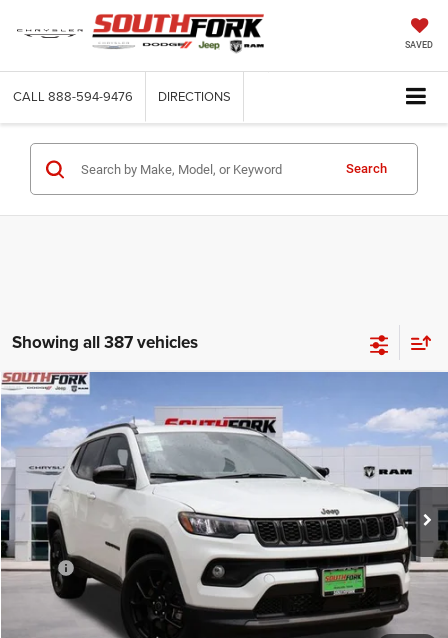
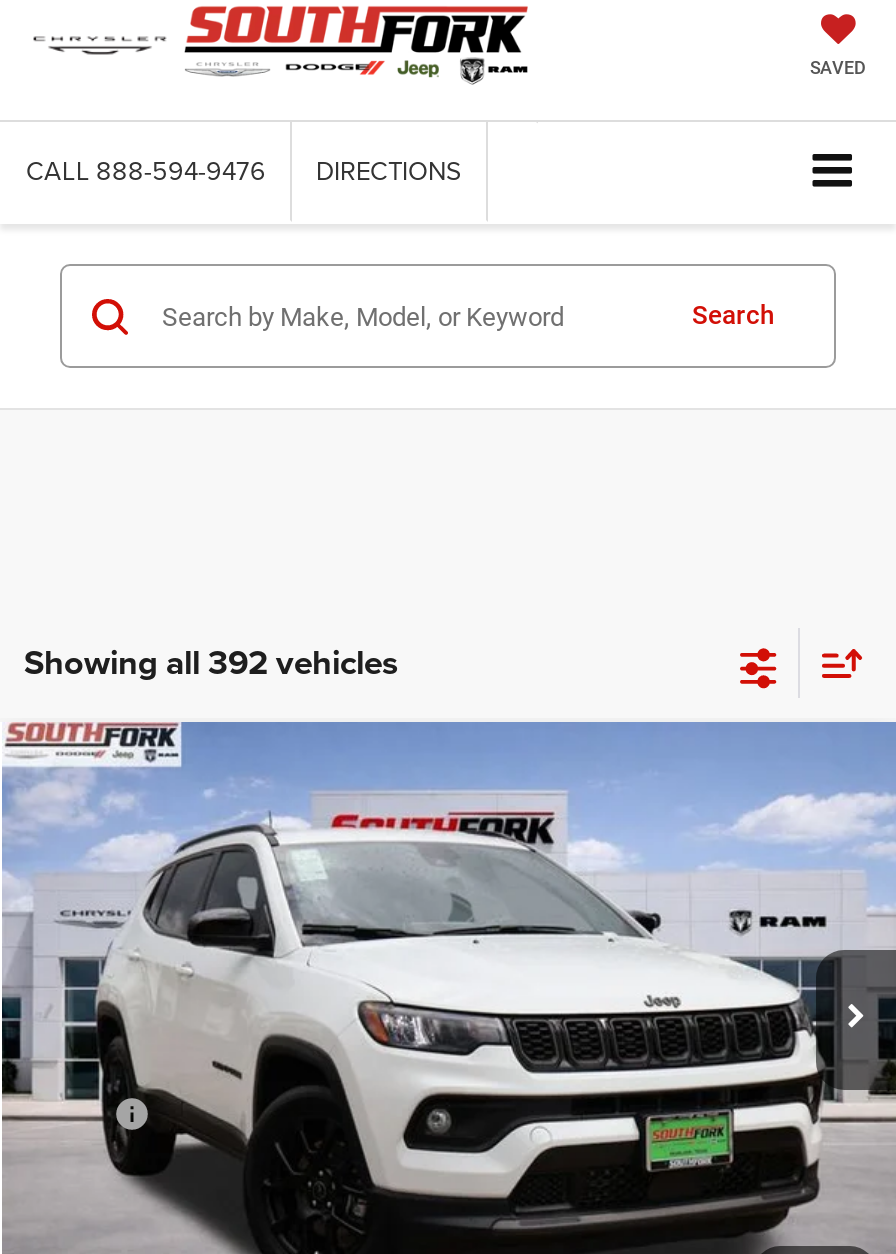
[12,329,198,353] Showing all 387 vehicles -> [24,637,398,685] Showing all 392 vehicles

